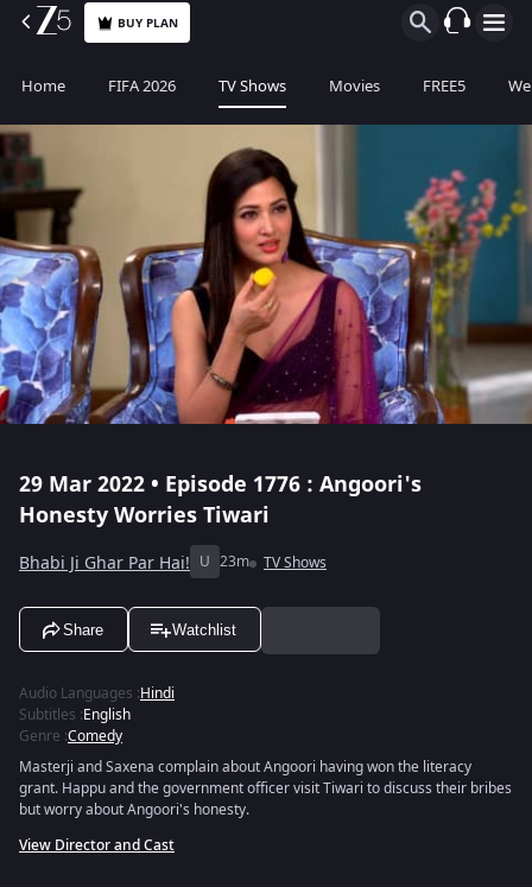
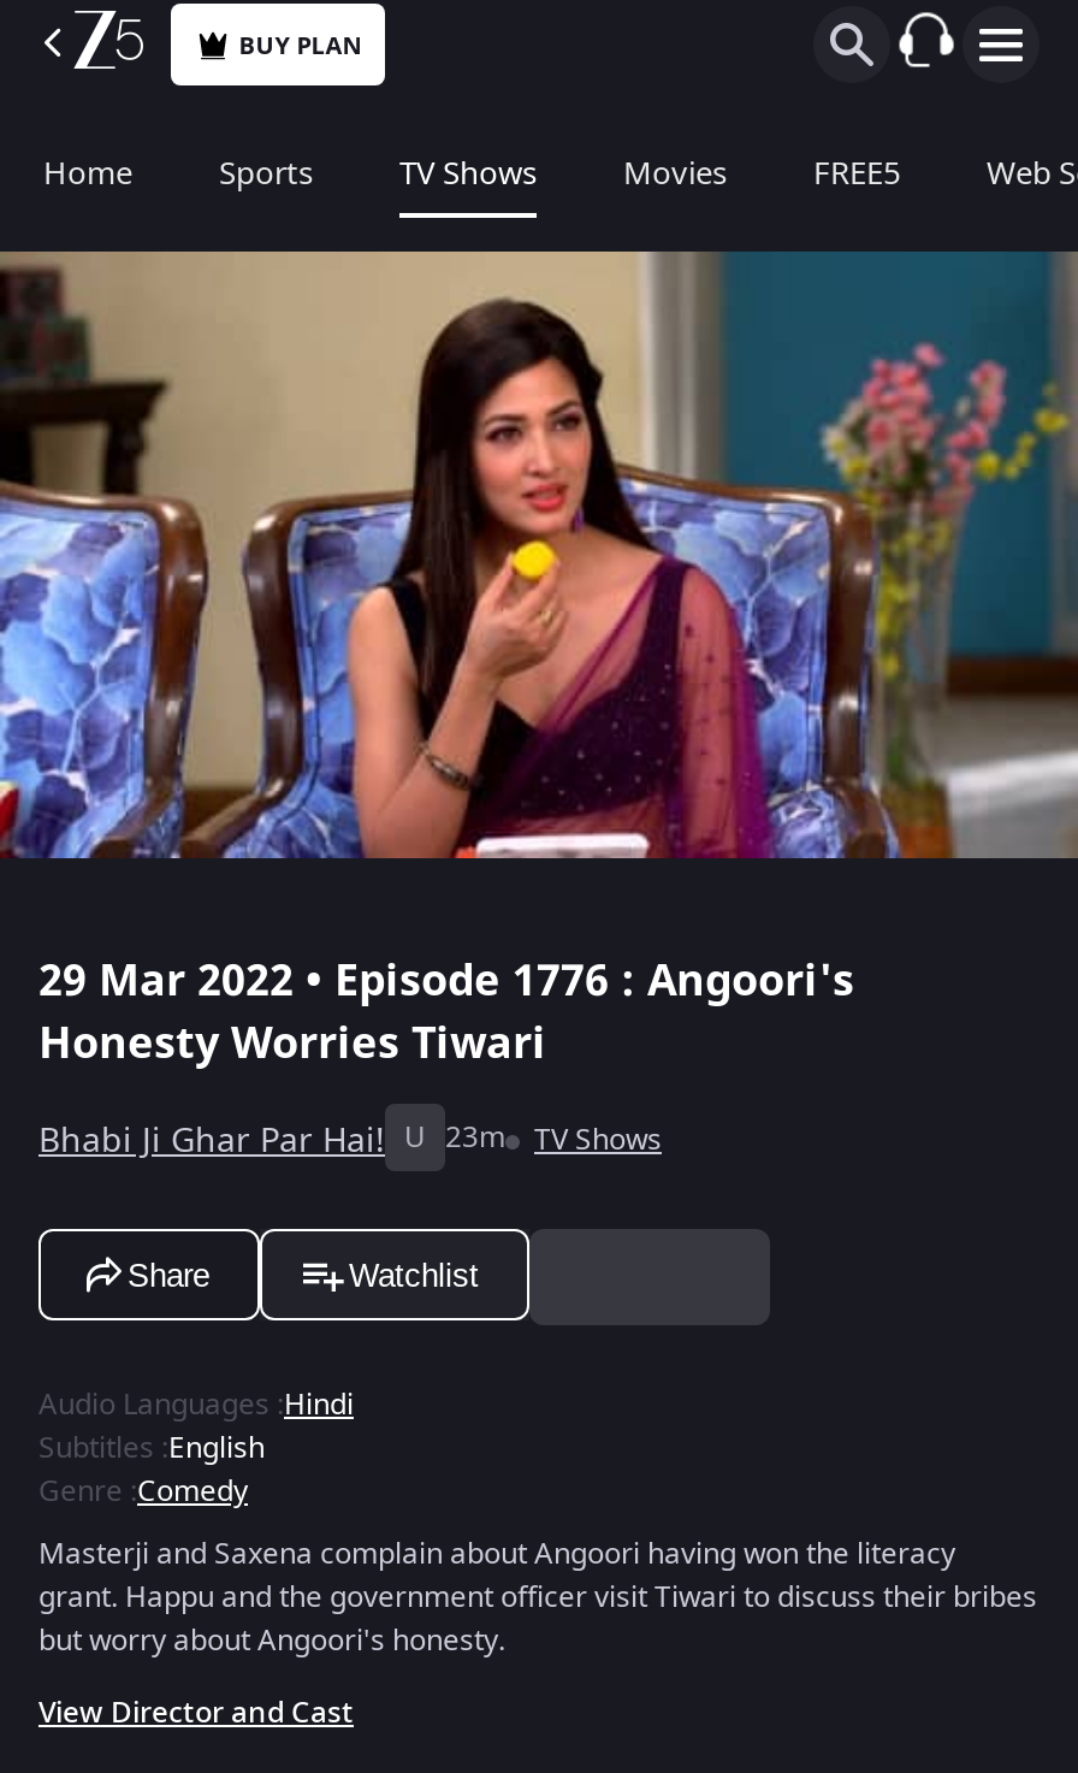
[108,75,176,97] FIFA 2026 -> [219,150,313,196] Sports

